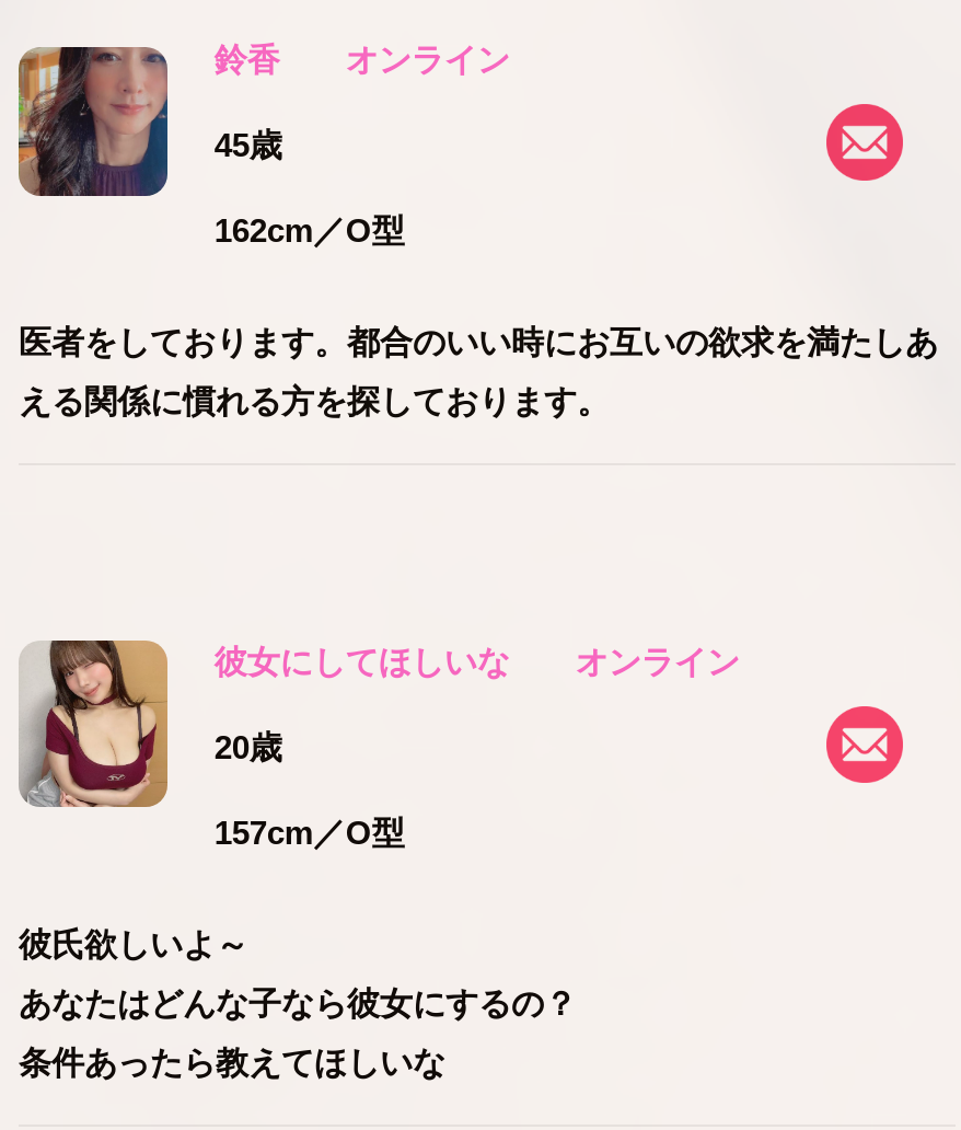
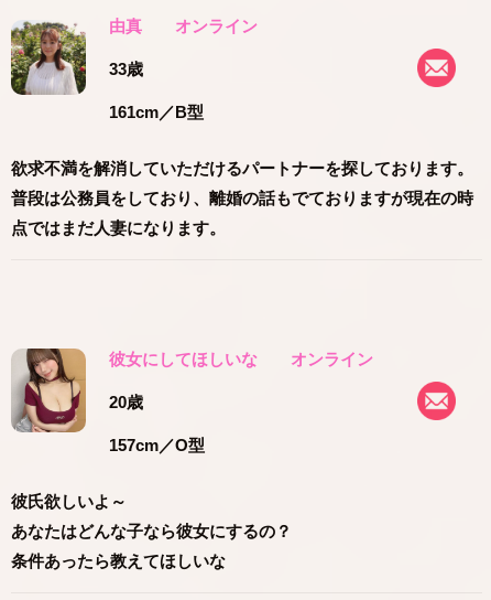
[16,45,938,419] [image] | 45歳 | 162cm／O型 | 医者をしております。都合のいい時にお互いの欲求を満たしあ | える関係に慣れる方を探しております。 -> [10,20,473,237] [image] | 33歳 | 161cm／B型 | 欲求不満を解消していただけるパートナーを探しております。 | 普段は公務員をしており、離婚の話もでておりますが現在の時 | 点ではまだ人妻になります。
[214,41,280,78] 鈴香 -> [109,17,142,35] 由真

